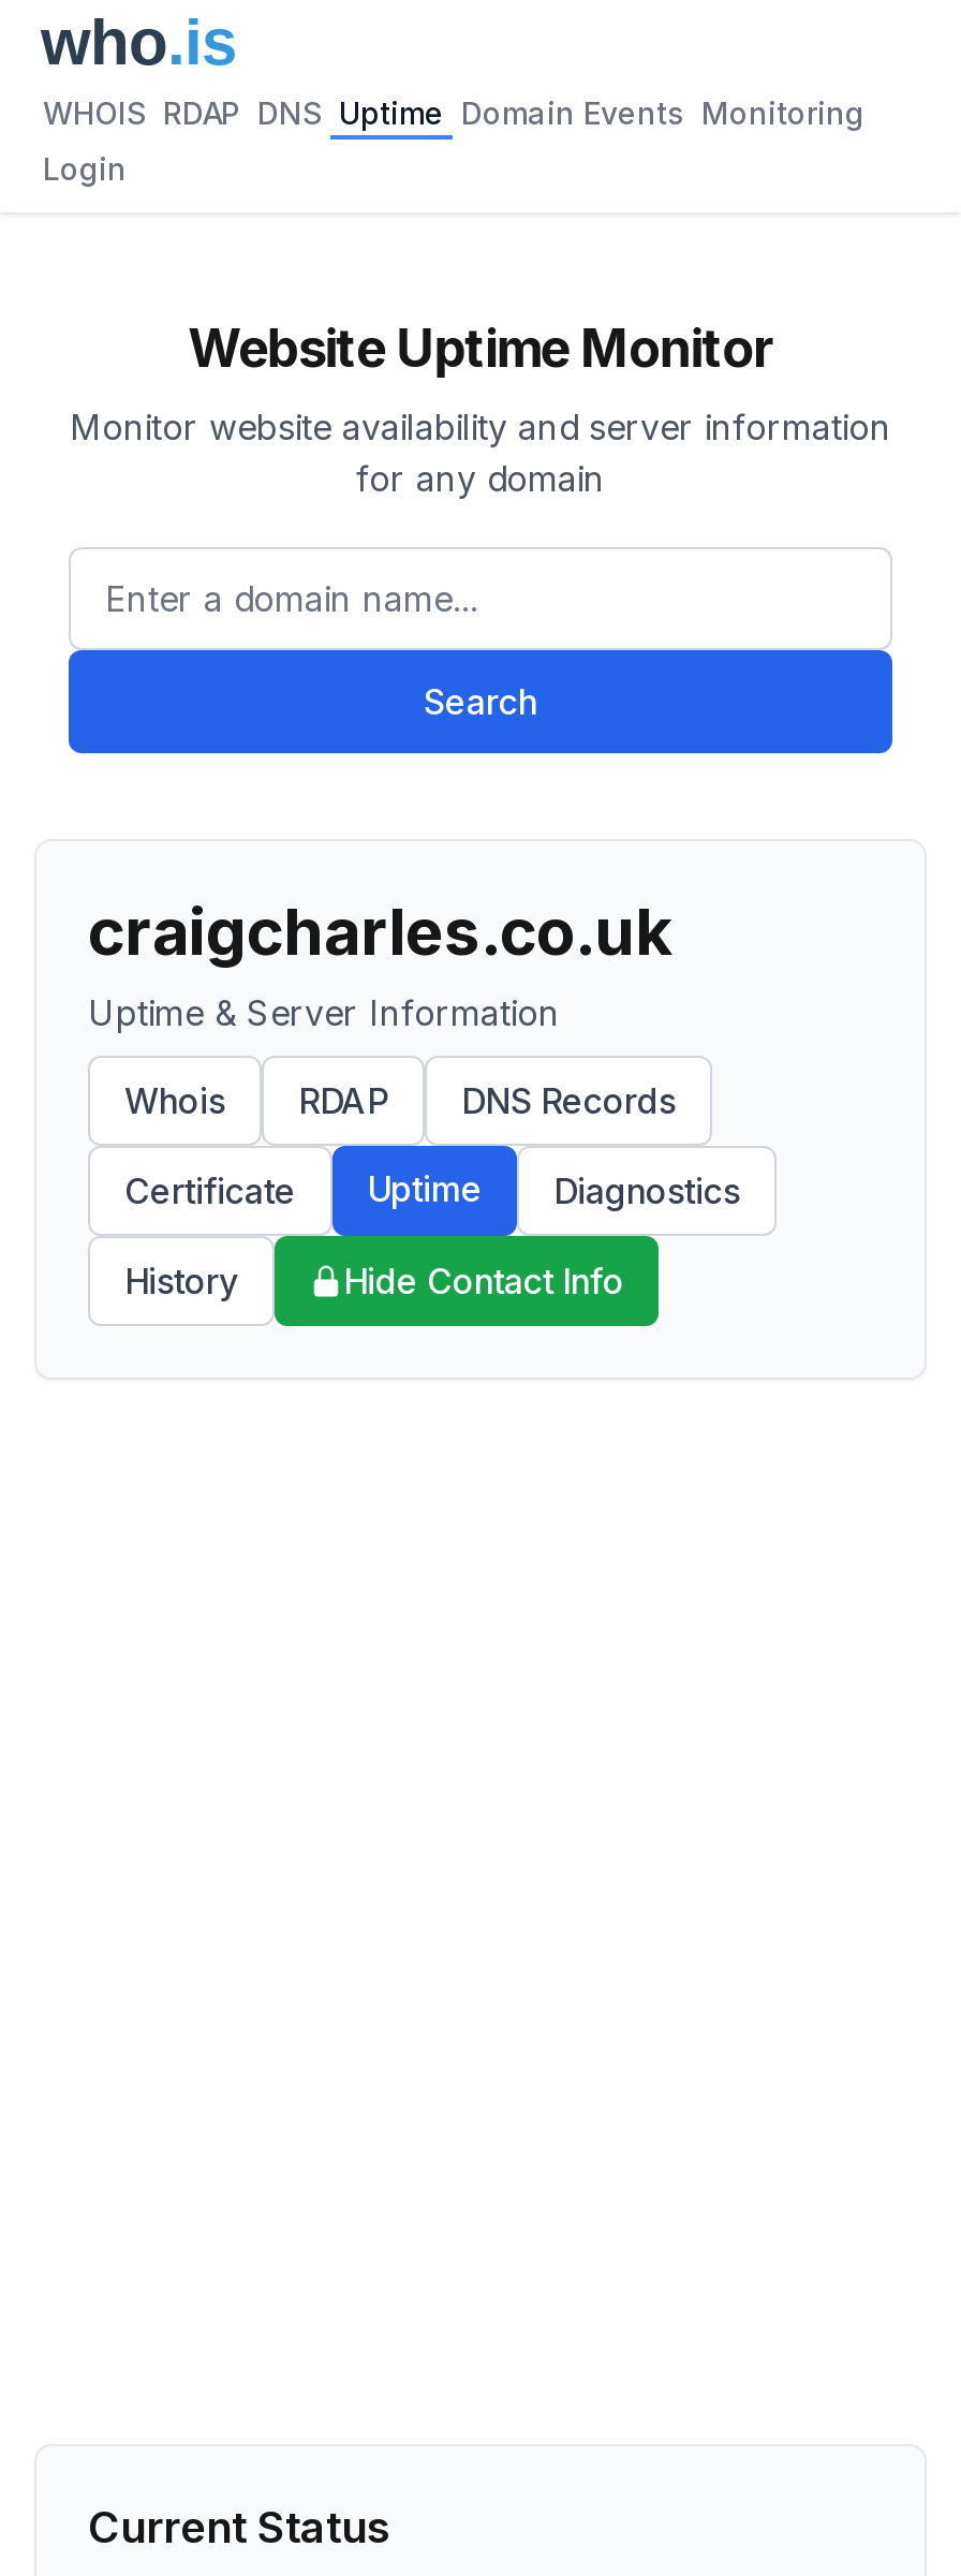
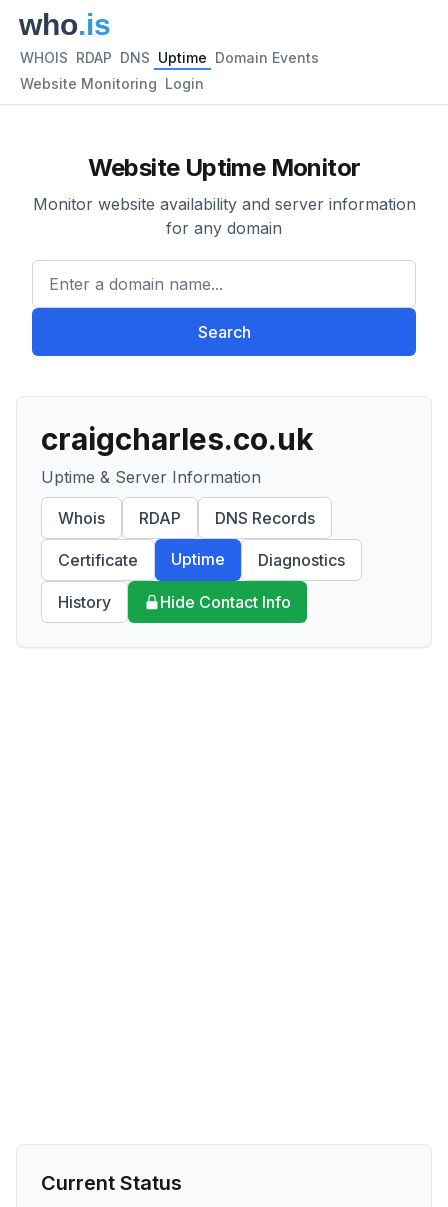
[43,94,864,131] WHOIS RDAP DNS Uptime Domain Events Monitoring -> [20,49,319,66] WHOIS RDAP DNS Uptime Domain Events
[43,150,127,187] Login -> [20,75,204,92] Website Monitoring Login

